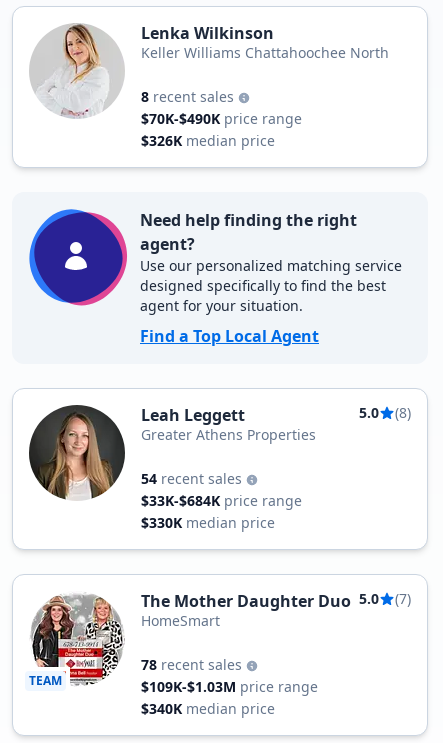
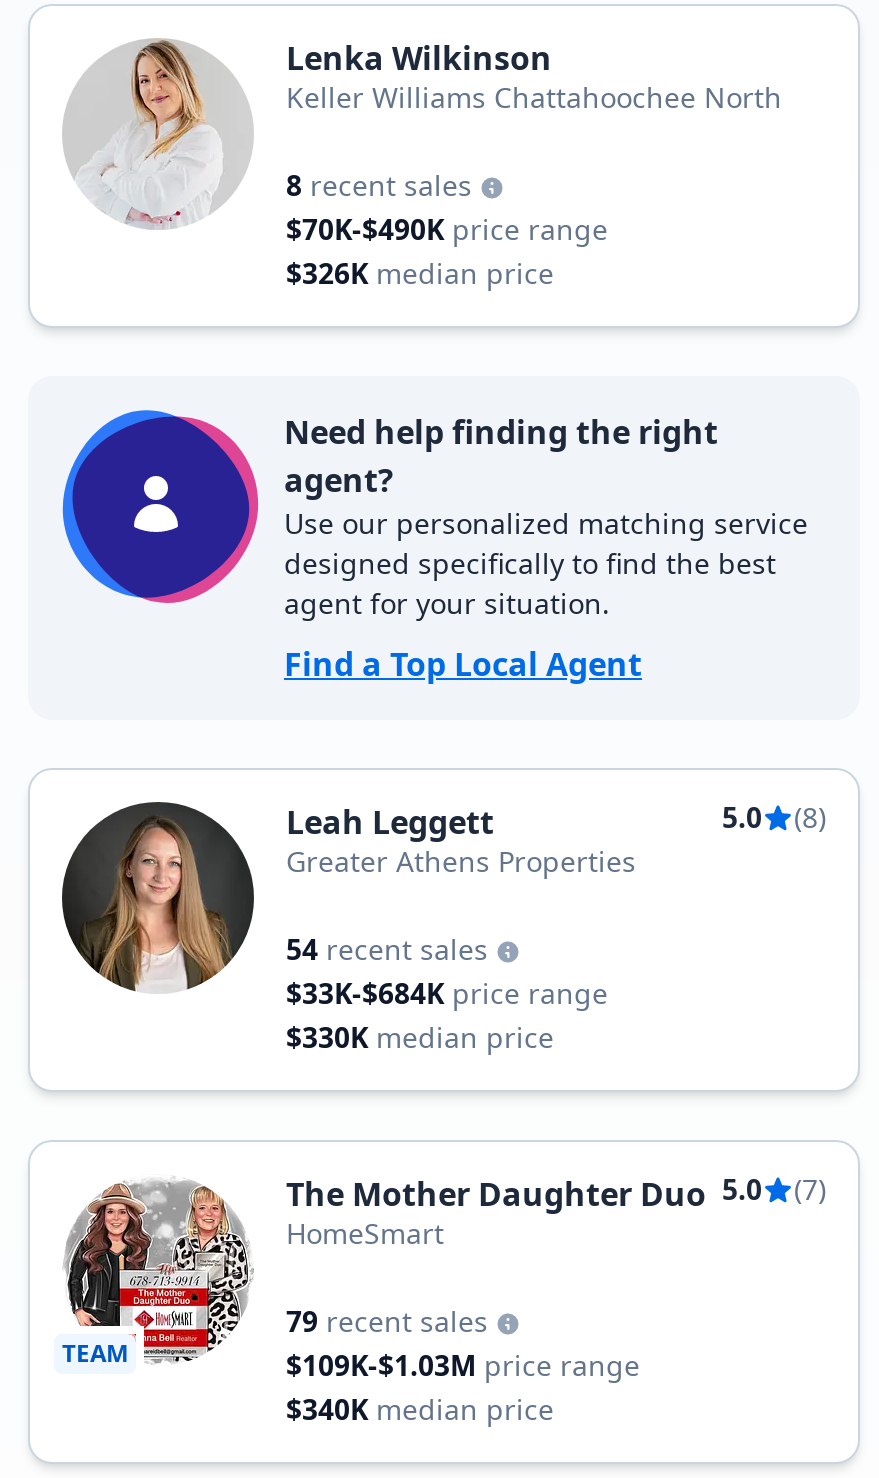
[141,655,246,674] 78 recent sales -> [286,1302,496,1340] 79 recent sales

